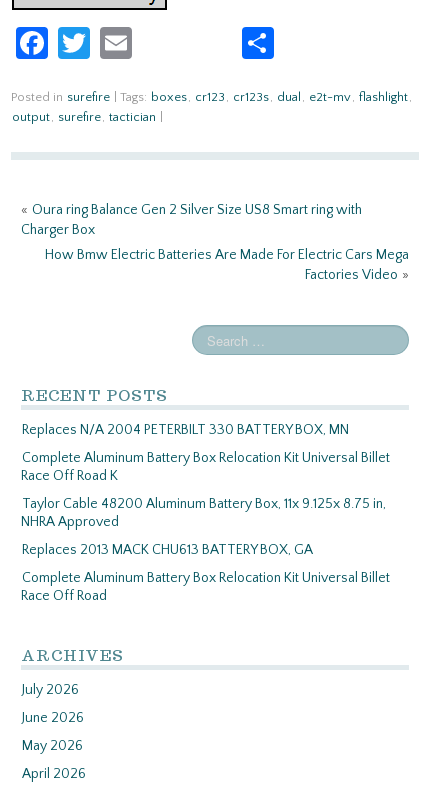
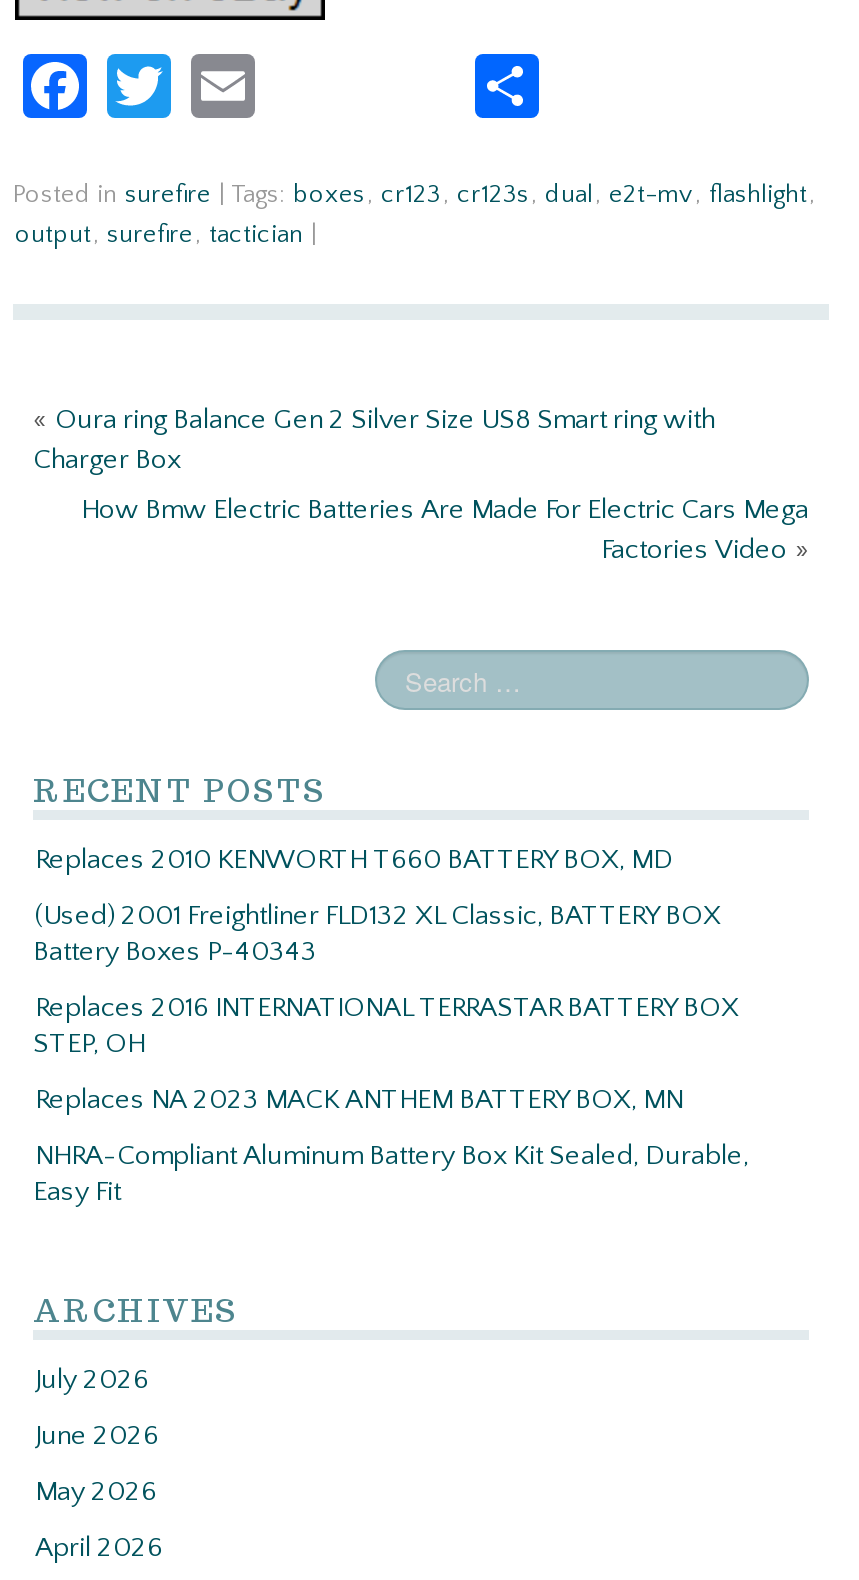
[22,422,349,438] Replaces N/A 2004 PETERBILT 330 BATTERY BOX, MN -> [35,844,673,876] Replaces 2010 KENWORTH T660 BATTERY BOX, MD
[21,450,390,484] Complete Aluminum Battery Box Relocation Kit Universal Billet | Race Off Road K -> [33,900,721,968] (Used) 2001 Freightliner FLD132 XL Classic, BATTERY BOX | Battery Boxes P-40343
[21,496,386,530] Taylor Cable 48200 Aluminum Battery Box, 11x 9.125x 8.75 in, | NHRA Approved -> [33,992,739,1060] Replaces 2016 INTERNATIONAL TERRASTAR BATTERY BOX | STEP, OH
[22,542,313,558] Replaces 2013 MACK CHU613 BATTERY BOX, GA -> [35,1084,683,1116] Replaces NA 2023 MACK ANTHEM BATTERY BOX, MN
[21,570,390,604] Complete Aluminum Battery Box Relocation Kit Universal Billet | Race Off Road -> [33,1140,749,1208] NHRA-Compliant Aluminum Battery Box Kit Sealed, Durable, | Easy Fit

